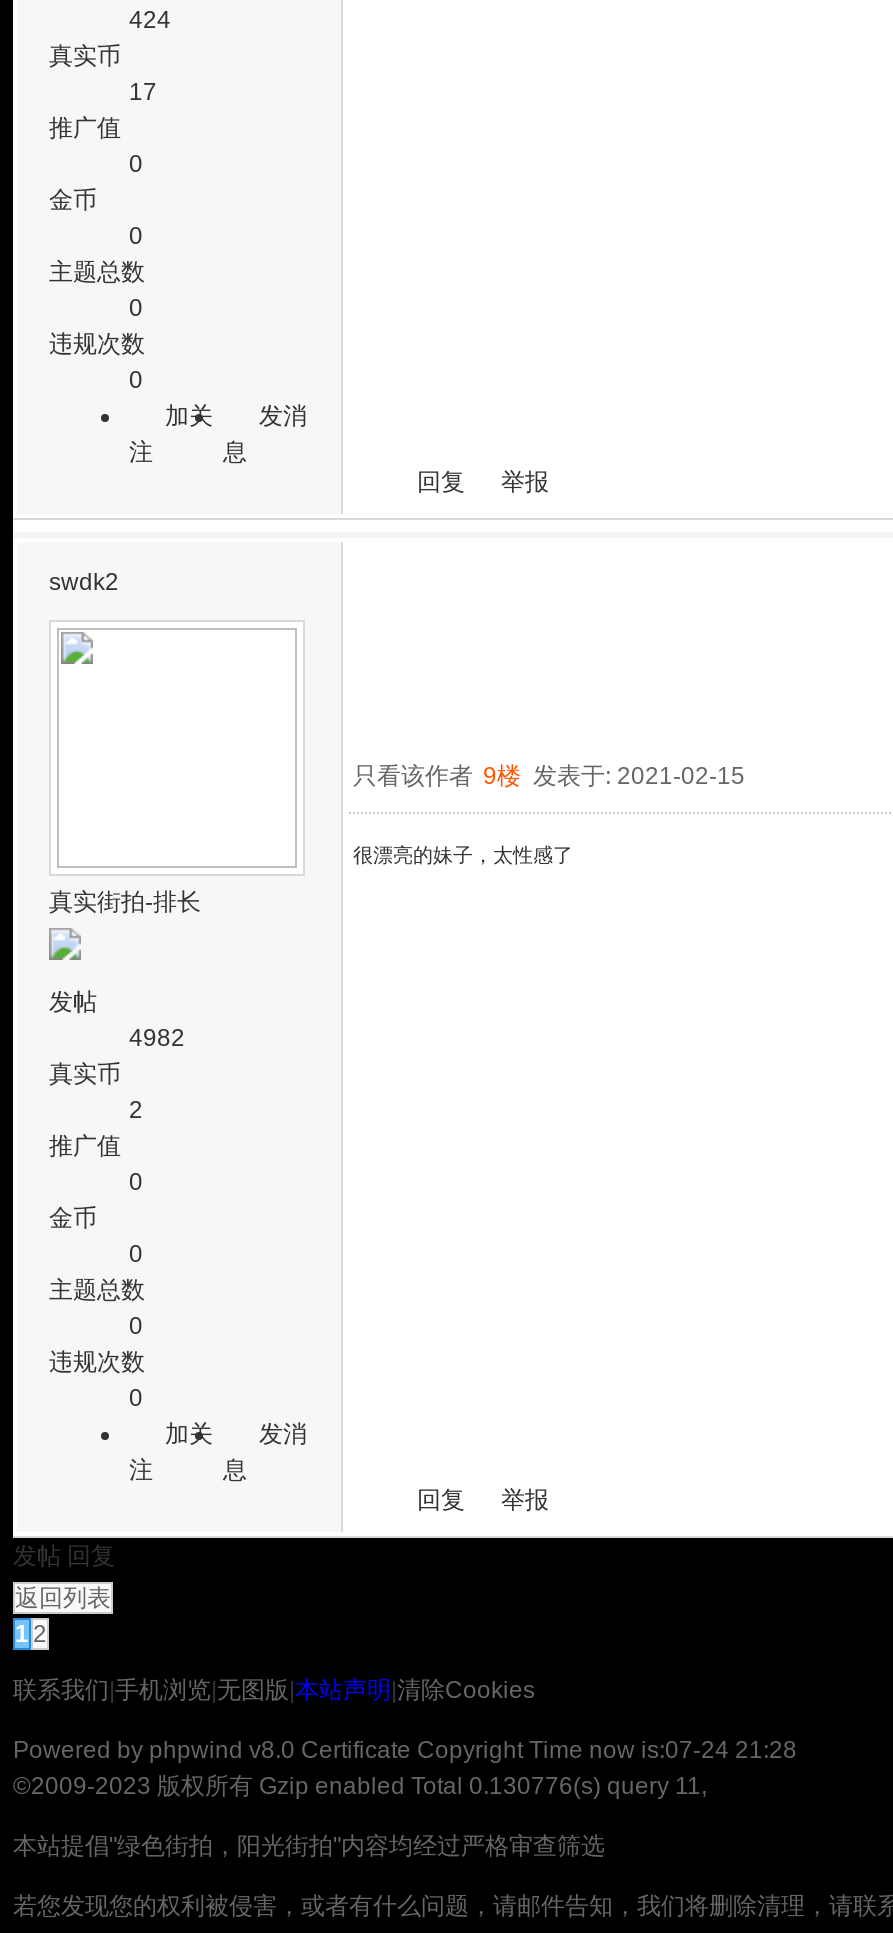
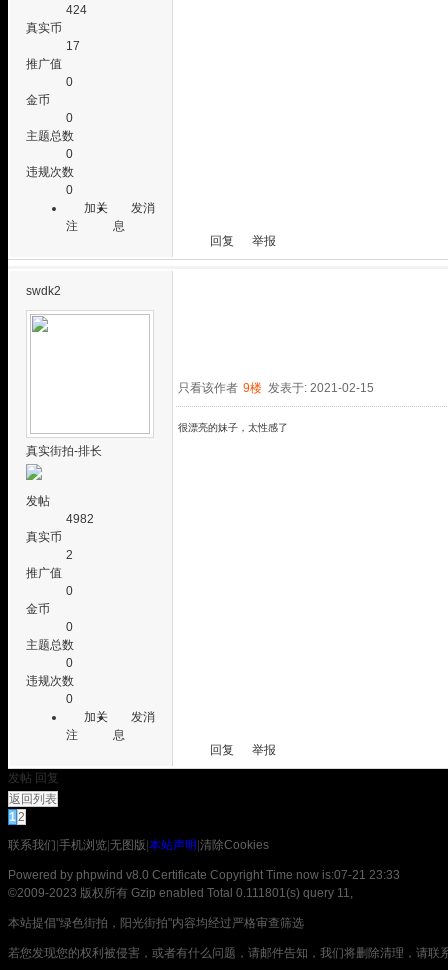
[13,1736,797,1764] Powered by phpwind v8.0 Certificate Copyright Time now is:07-24 21:28 -> [8,868,400,882] Powered by phpwind v8.0 Certificate Copyright Time now is:07-21 23:33
[13,1772,707,1800] ©2009-2023版权所有 Gzip enabled Total 0.130776(s) query 11, -> [8,886,353,900] ©2009-2023版权所有 Gzip enabled Total 0.111801(s) query 11,

